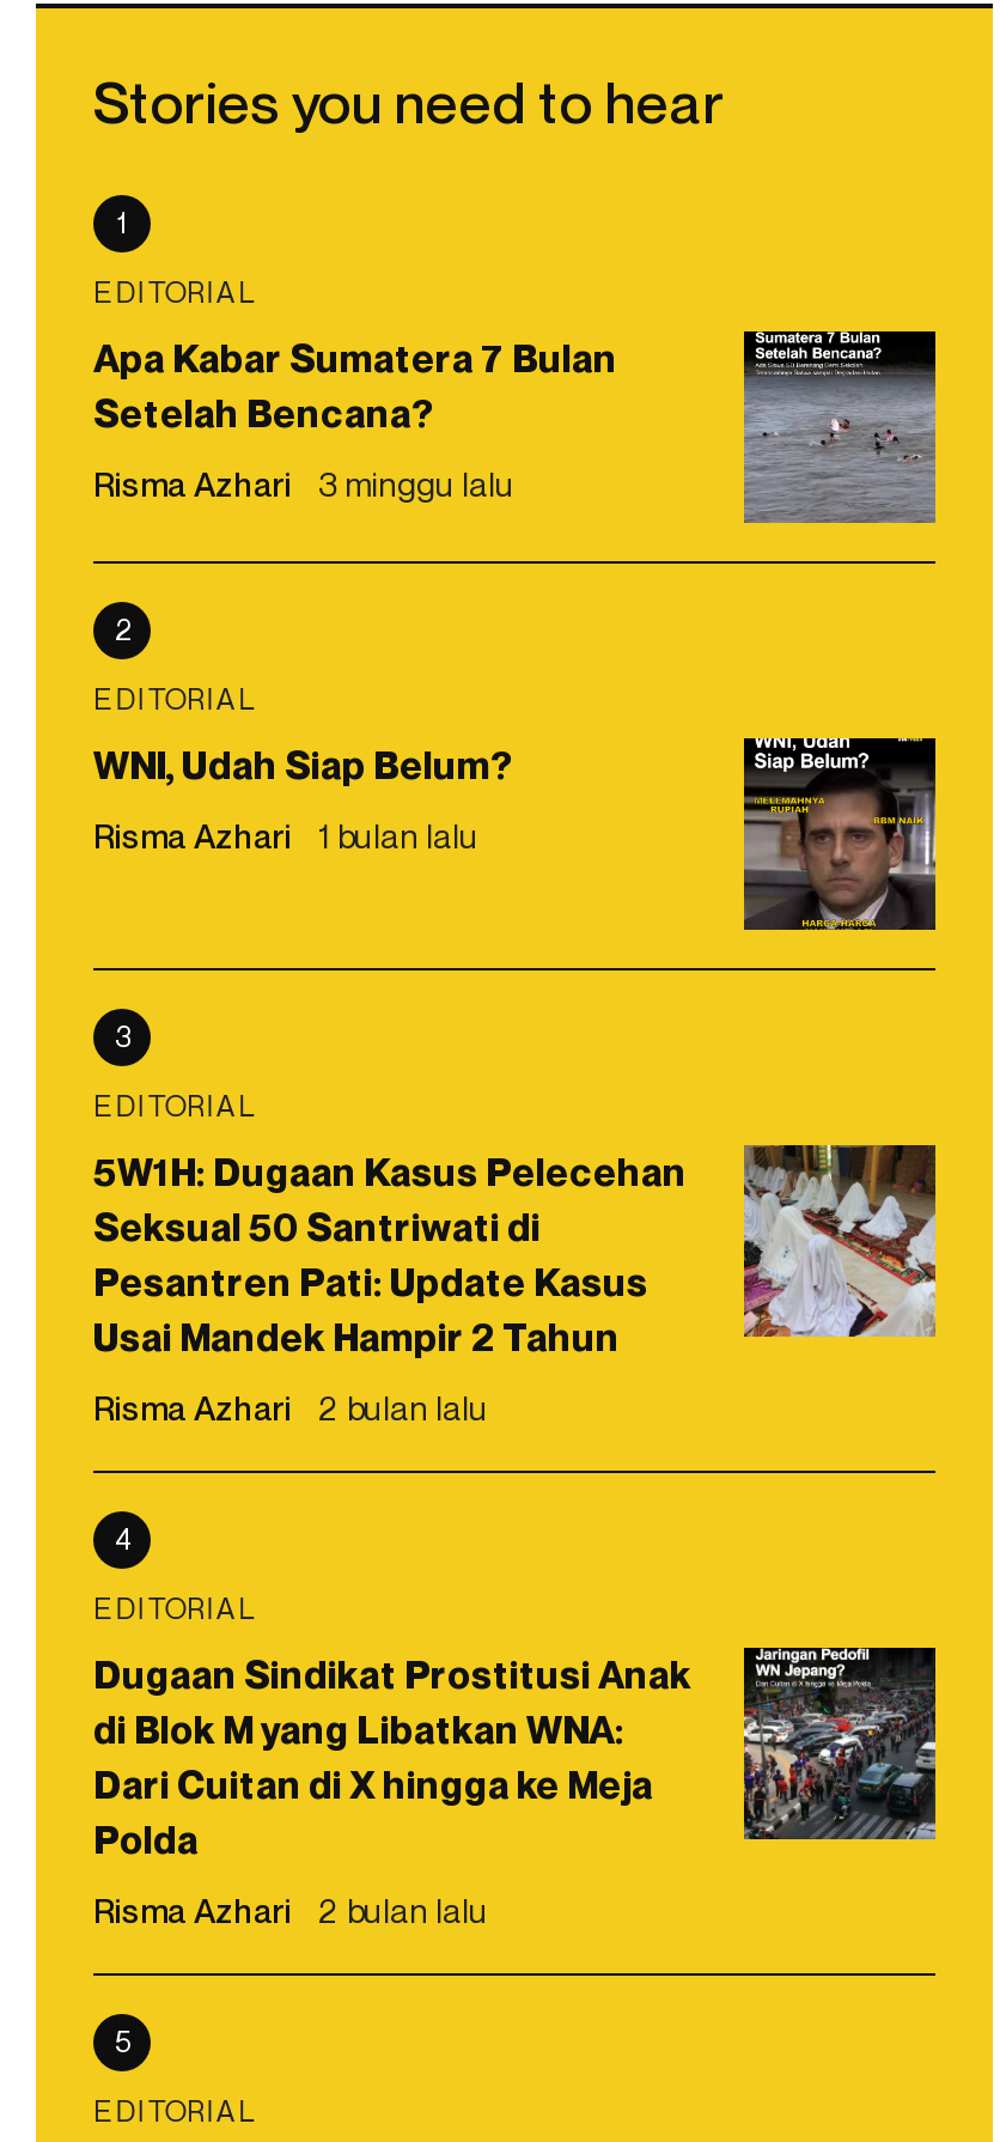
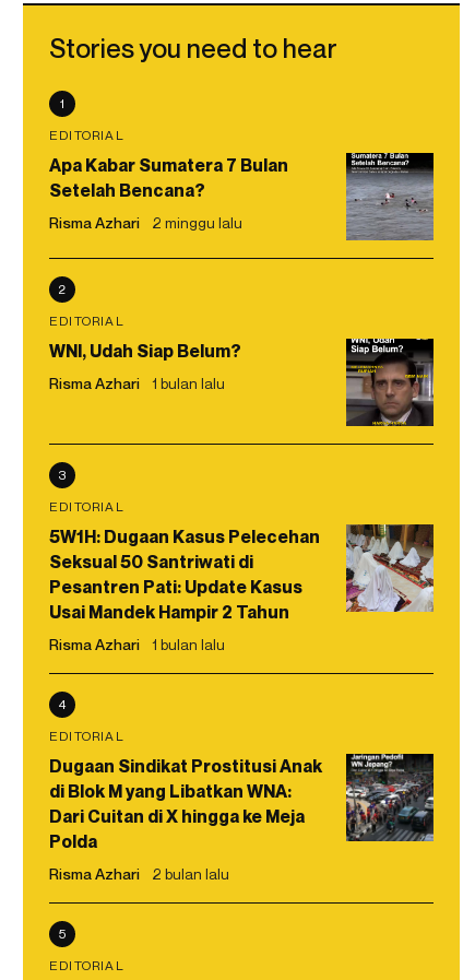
[93,463,514,504] Risma Azhari 3 minggu lalu -> [49,213,242,232] Risma Azhari 2 minggu lalu
[93,1387,488,1428] Risma Azhari 2 bulan lalu -> [49,635,225,653] Risma Azhari 1 bulan lalu

